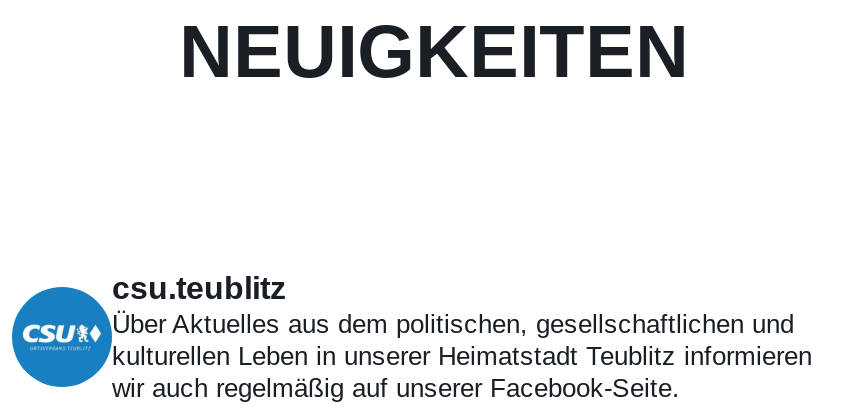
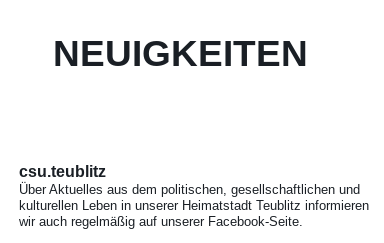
[10,285,106,389] [image] -> none

